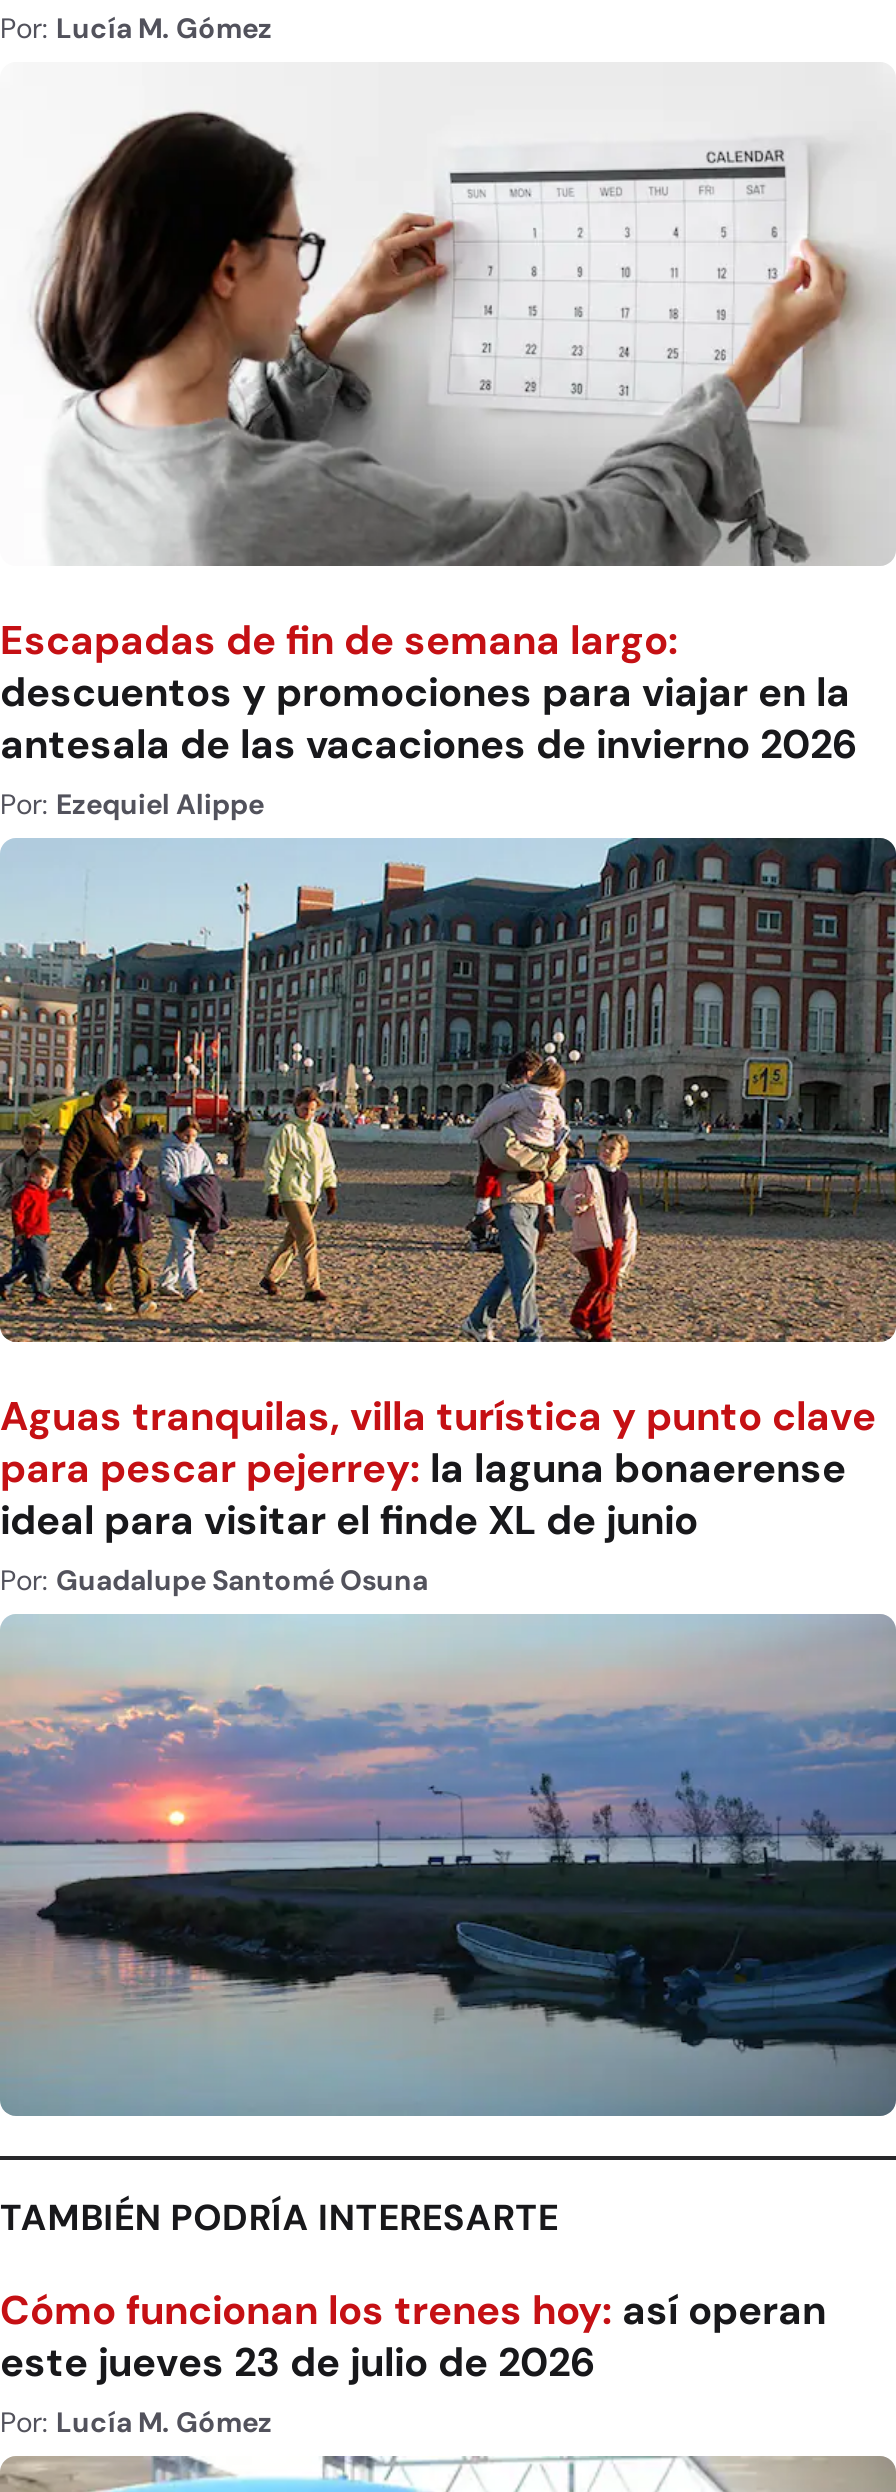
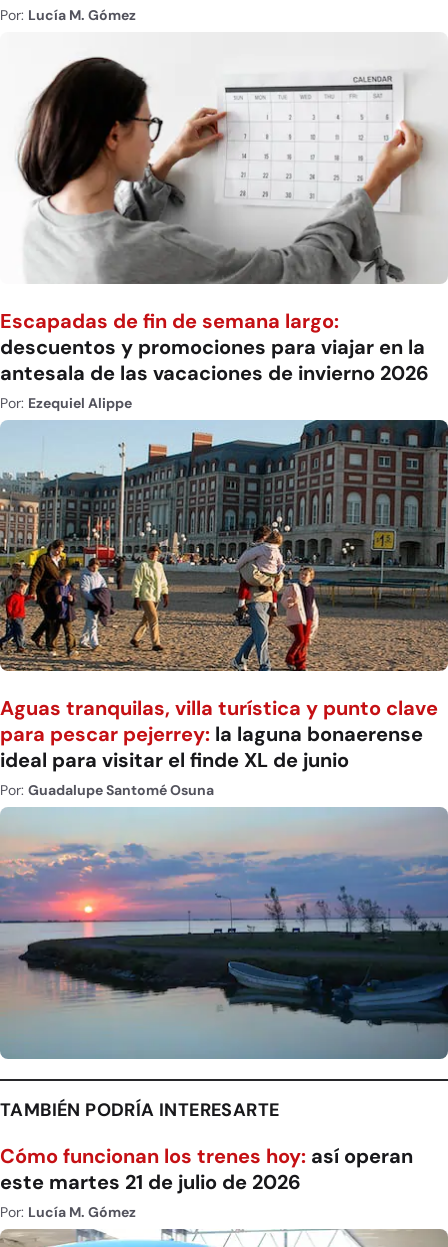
[0,2336,596,2388] este jueves 23 de julio de 2026 -> [0,1169,301,1195] este martes 21 de julio de 2026

